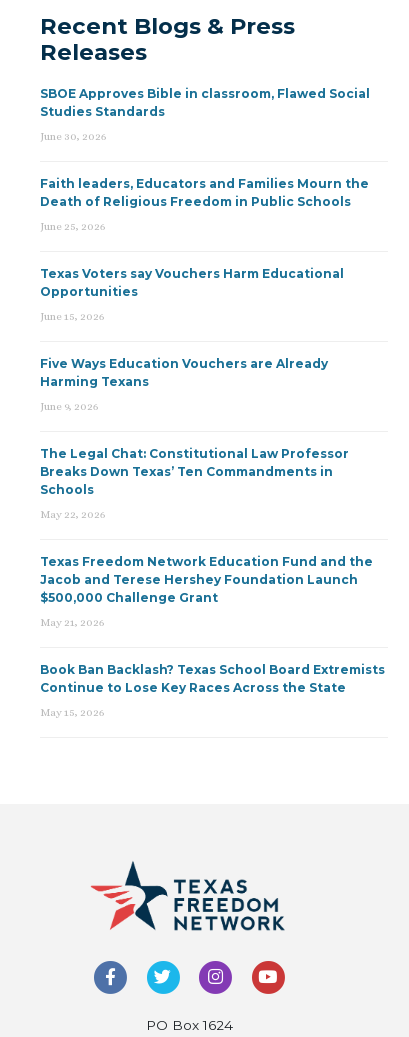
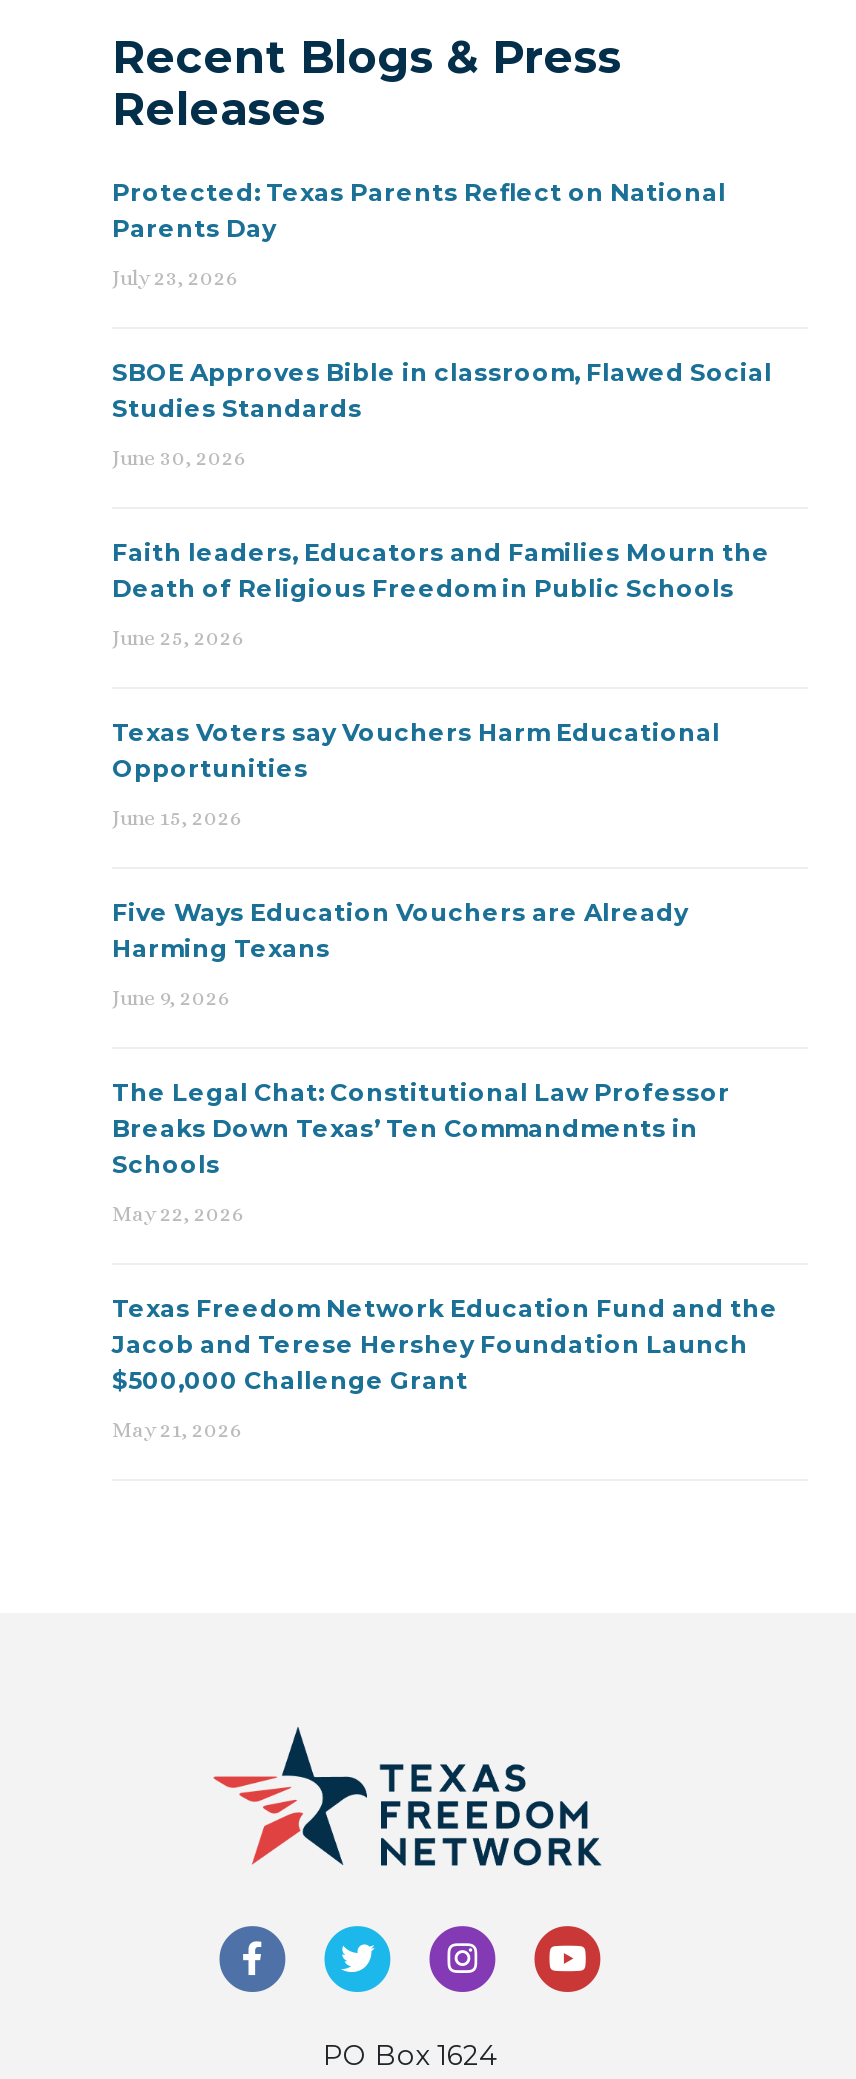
none -> [112,176,726,290] Protected: Texas Parents Reflect on National | Parents Day | July 23, 2026
moved [40,86,373,629] -> [112,356,778,1442]: SBOE Approves Bible in classroom, Flawed Social | Studies Standards | June 30, 2026 | ... | $500,000 Challenge Grant | May 21, 2026
[40,662,385,719] Book Ban Backlash? Texas School Board Extremists | Continue to Lose Key Races Across the State | May 15, 2026 -> none

